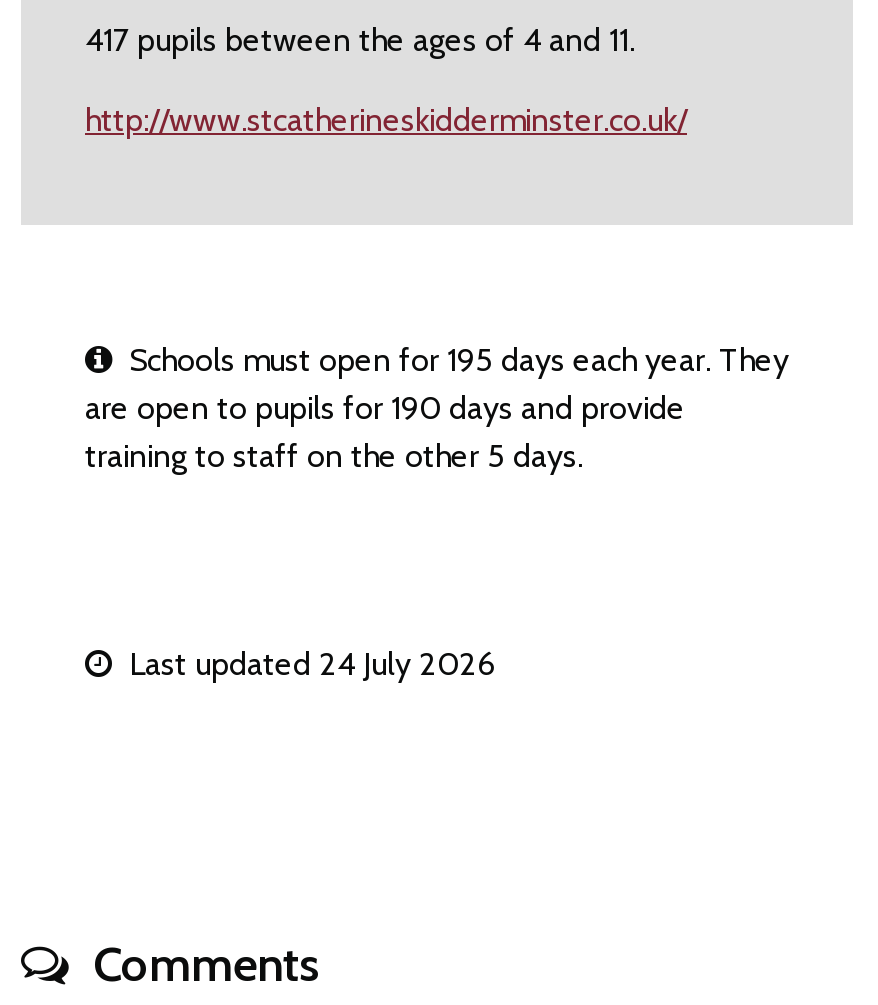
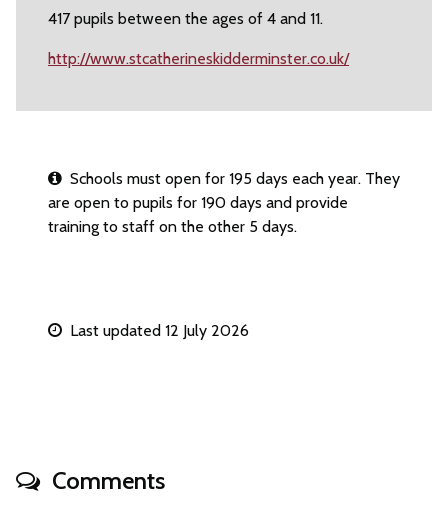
[113,645,495,683] Last updated 24 July 2026 -> [62,321,249,340] Last updated 12 July 2026

